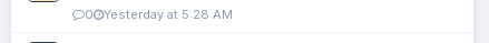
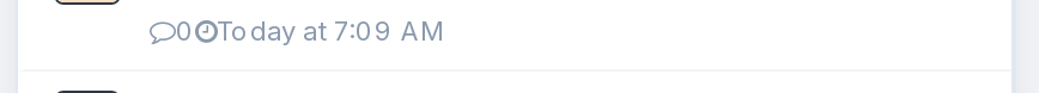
[104,7,233,22] Yesterday at 5:28 AM -> [217,14,444,48] Today at 7:09 AM

